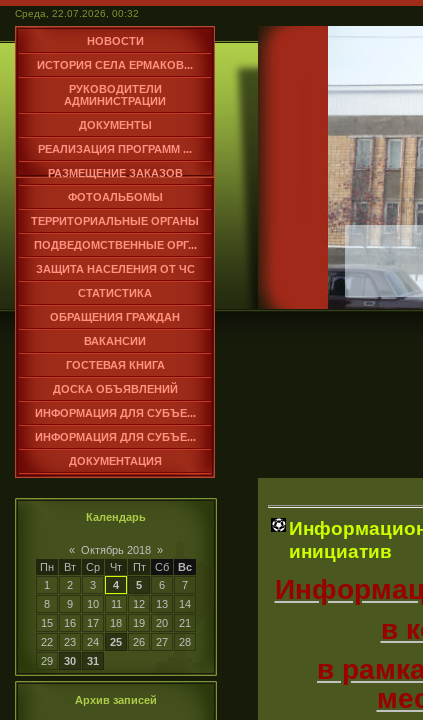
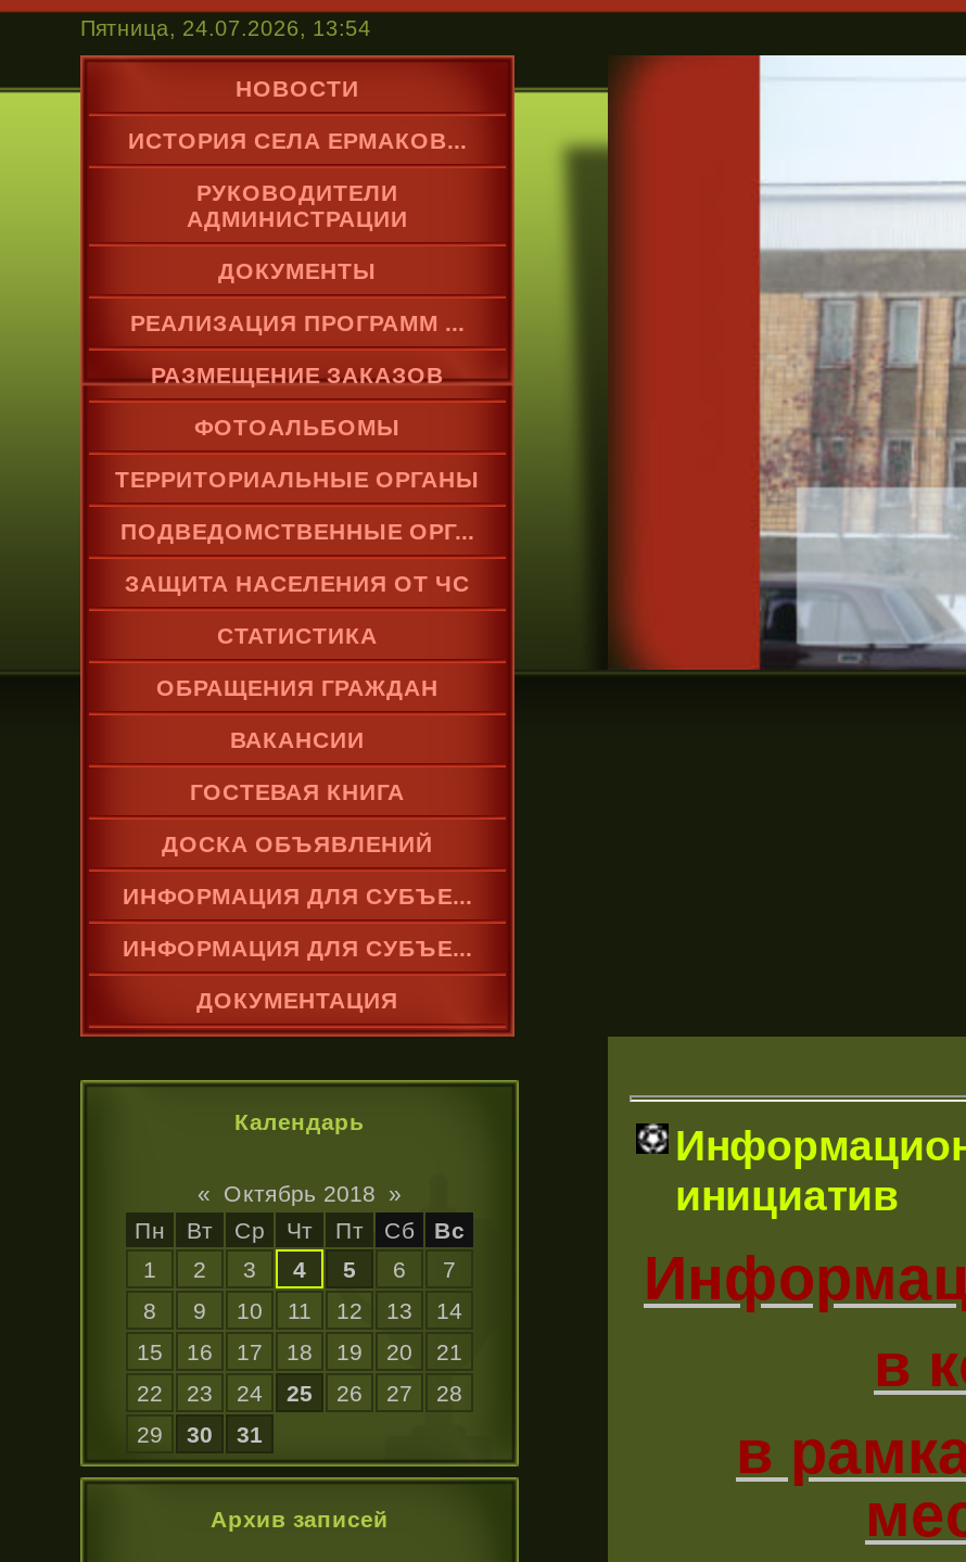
[15,8,139,19] Среда, 22.07.2026, 00:32 -> [80,16,371,40] Пятница, 24.07.2026, 13:54

